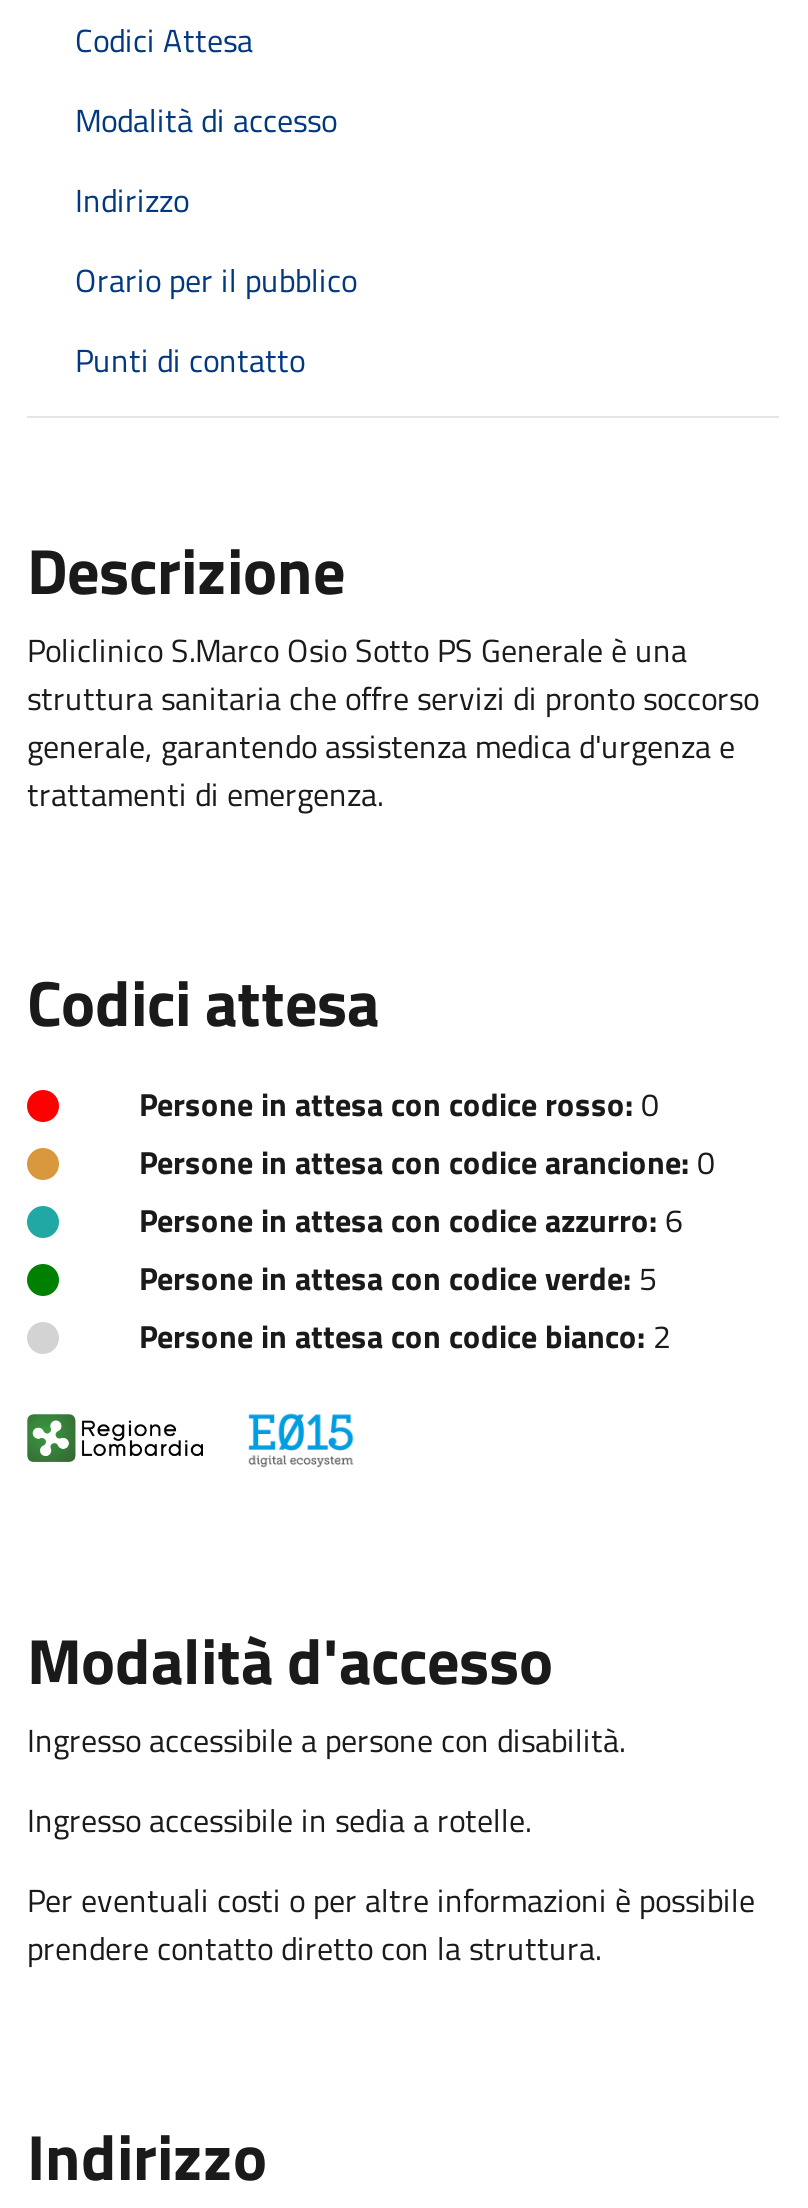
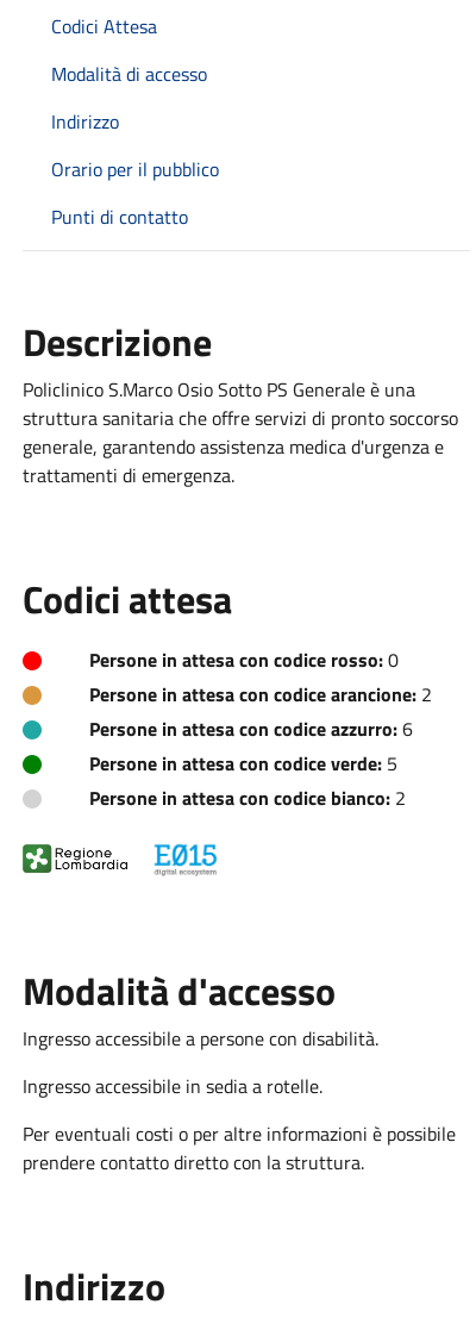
[139,1137,715,1185] Persone in attesa con codice arancione: 0 -> [89,680,432,708] Persone in attesa con codice arancione: 2

